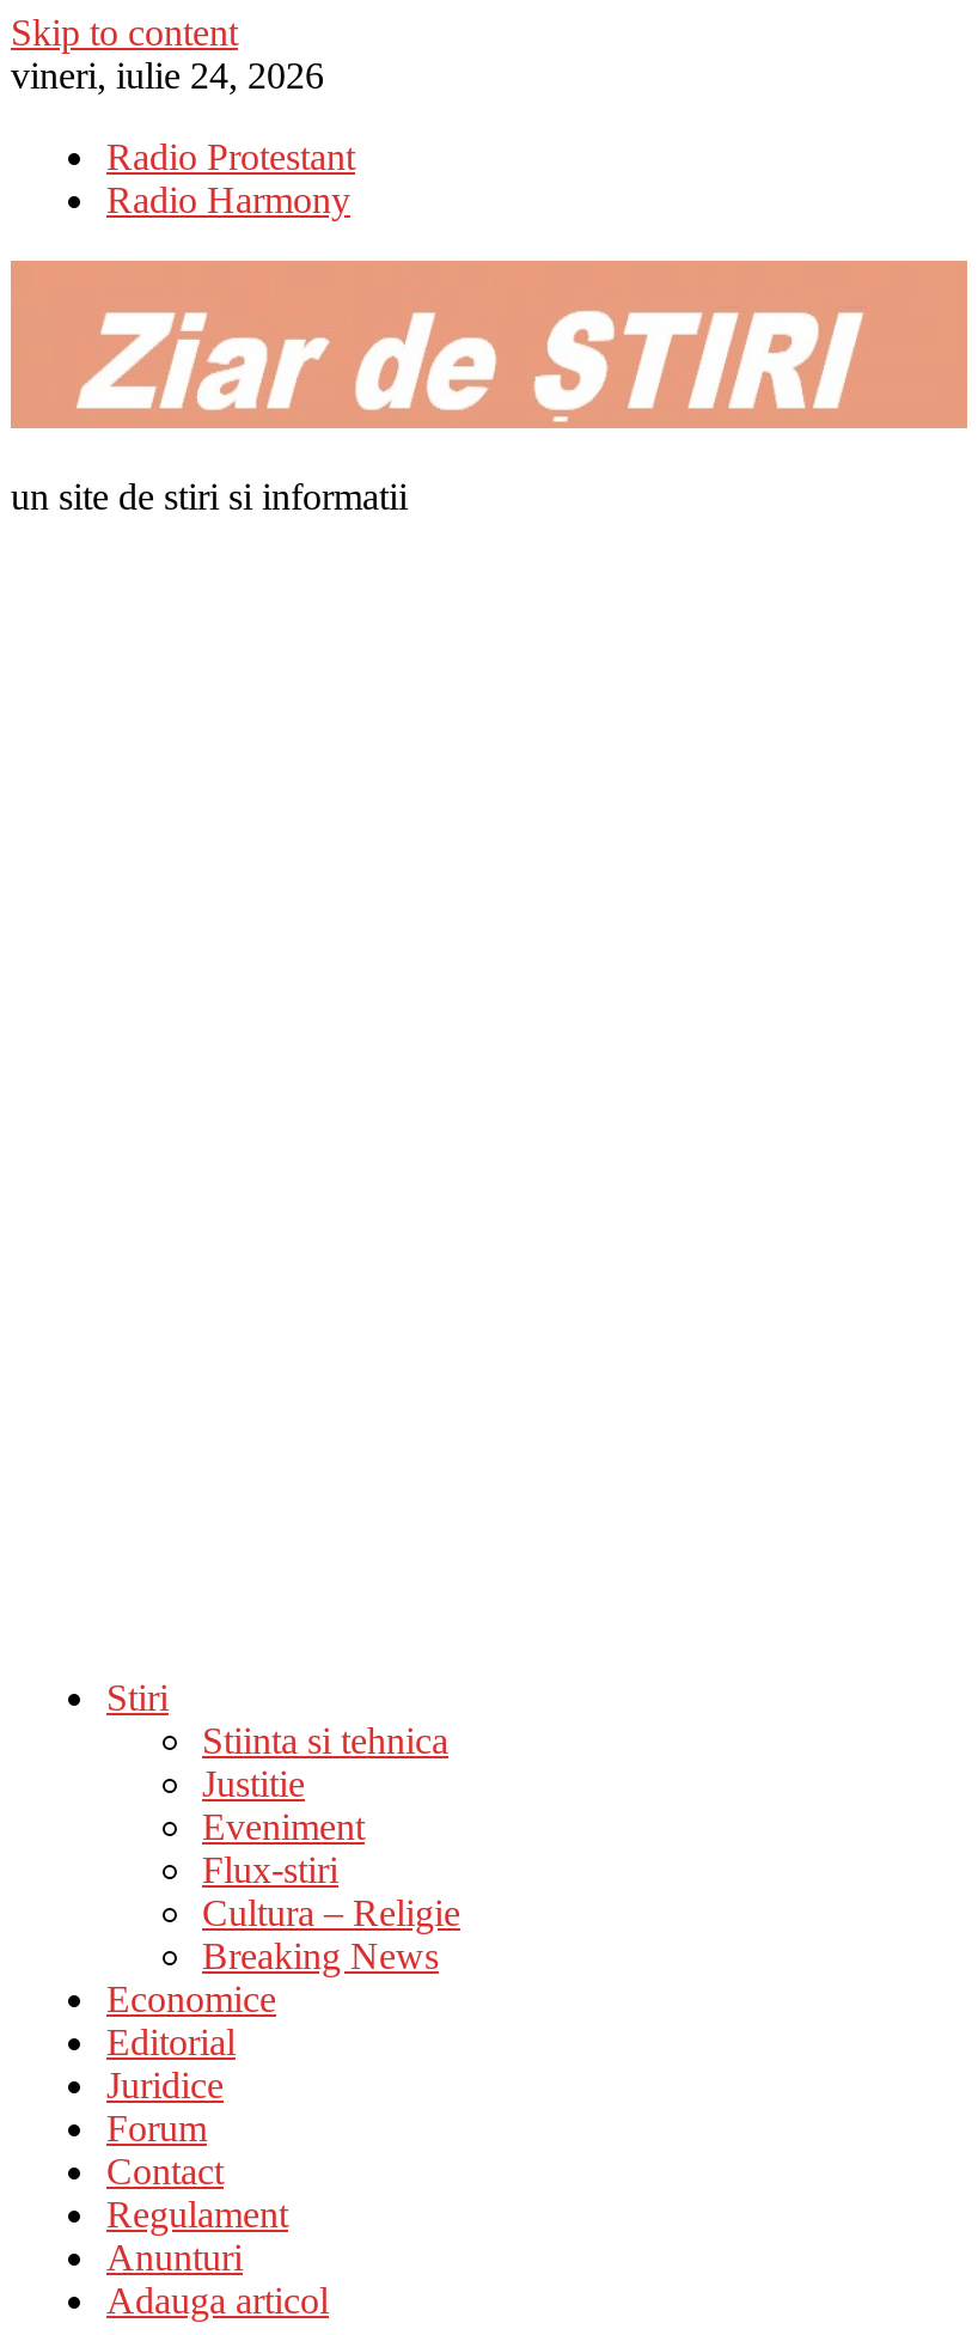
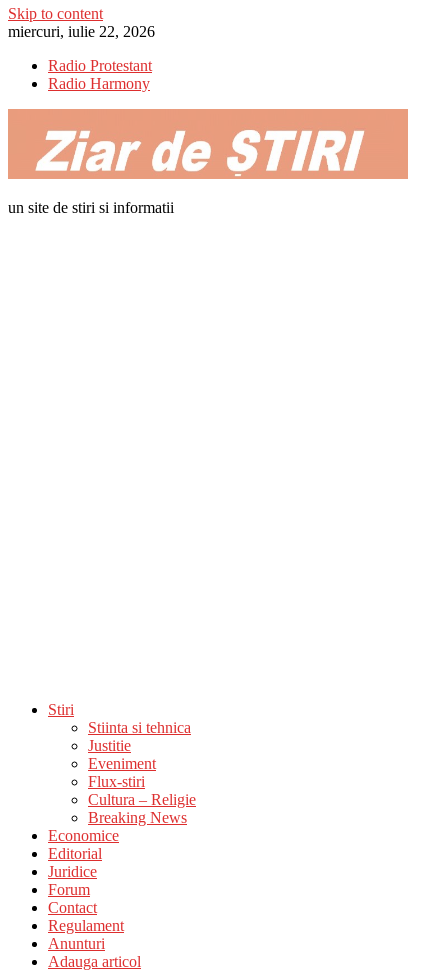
[11,55,324,96] vineri, iulie 24, 2026 -> [8,23,155,40] miercuri, iulie 22, 2026

